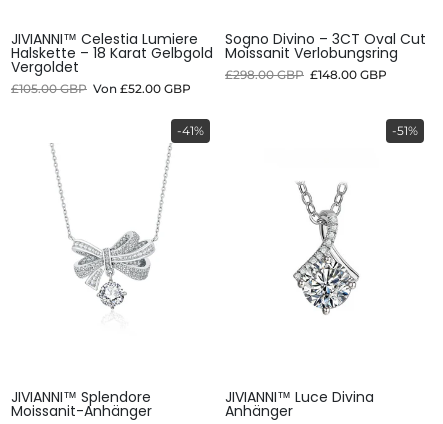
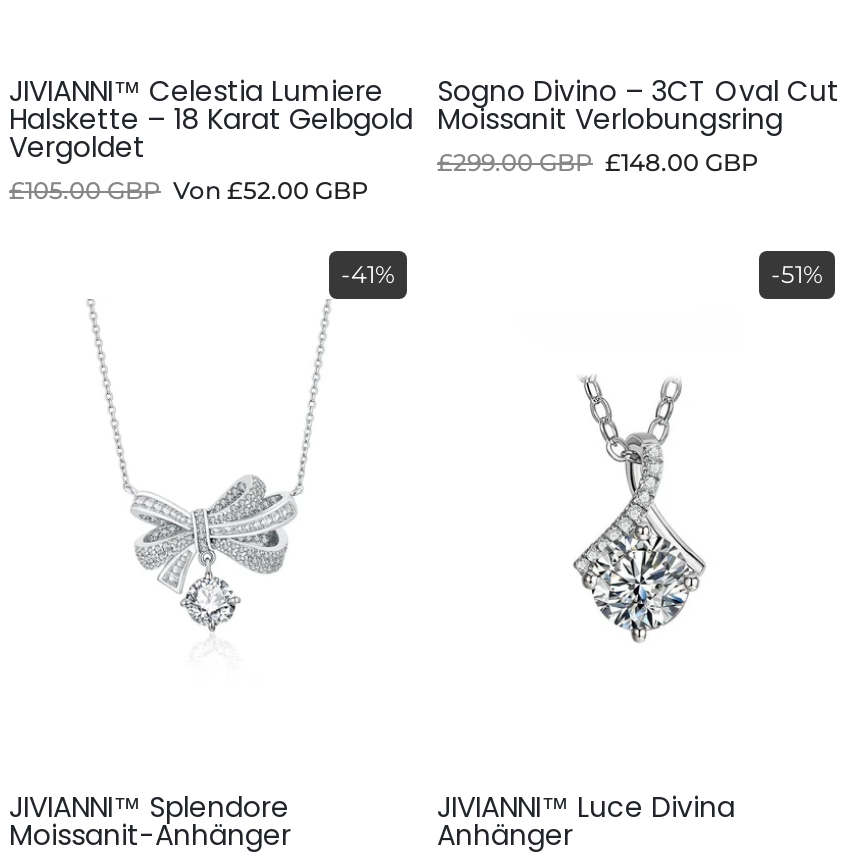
[225,67,387,82] £298.00 GBP £148.00 GBP -> [437,148,759,178] £299.00 GBP £148.00 GBP

